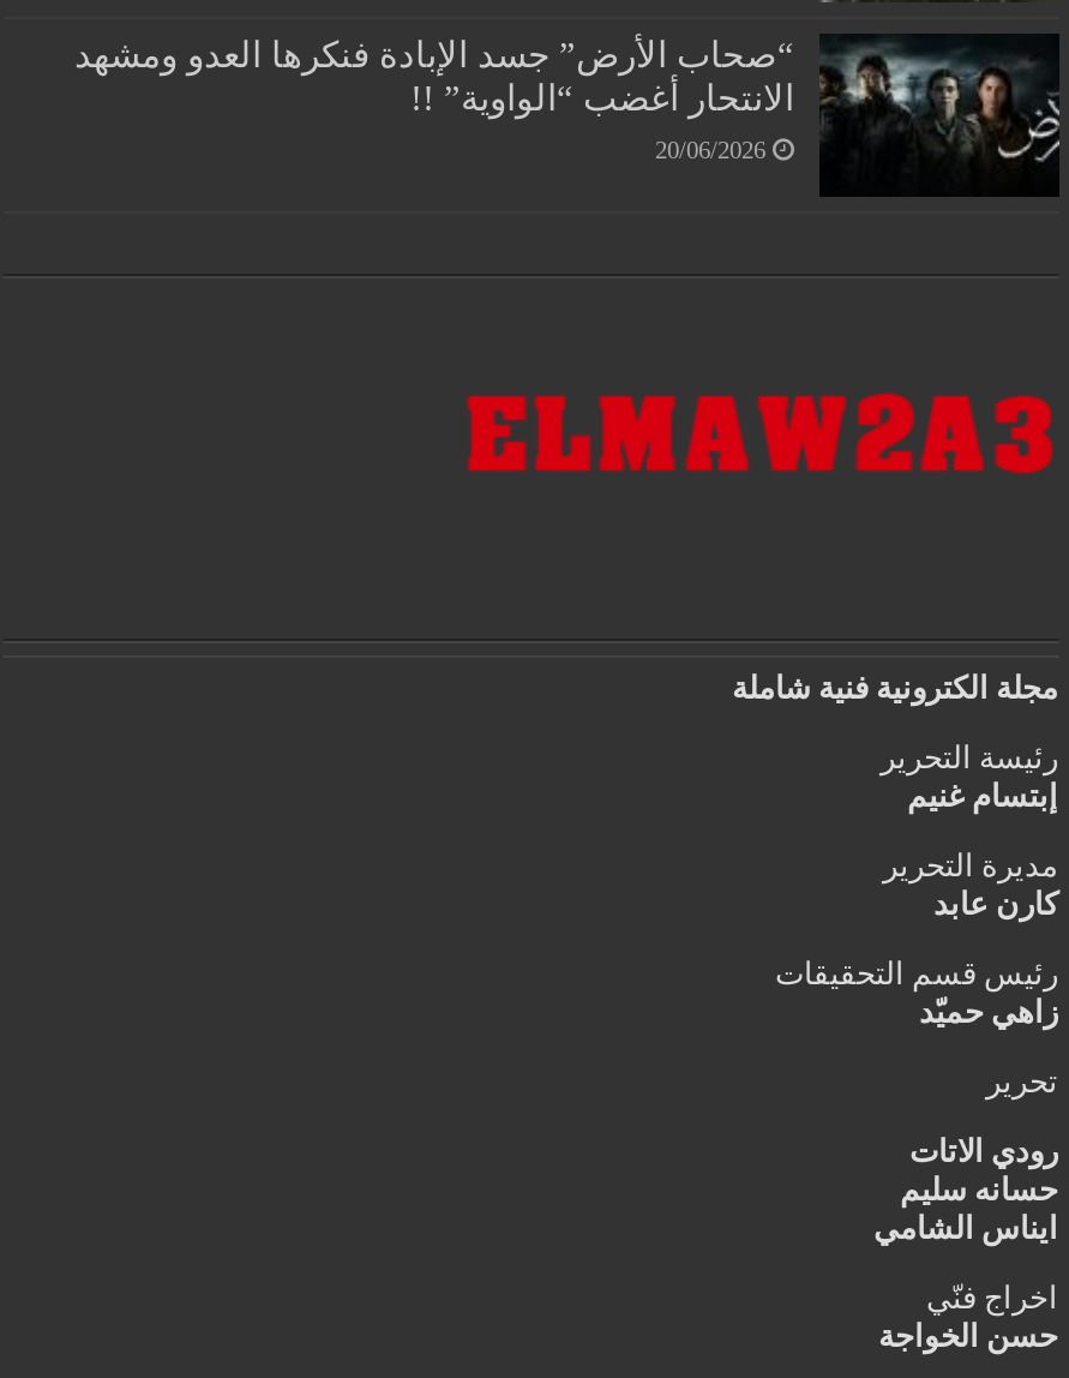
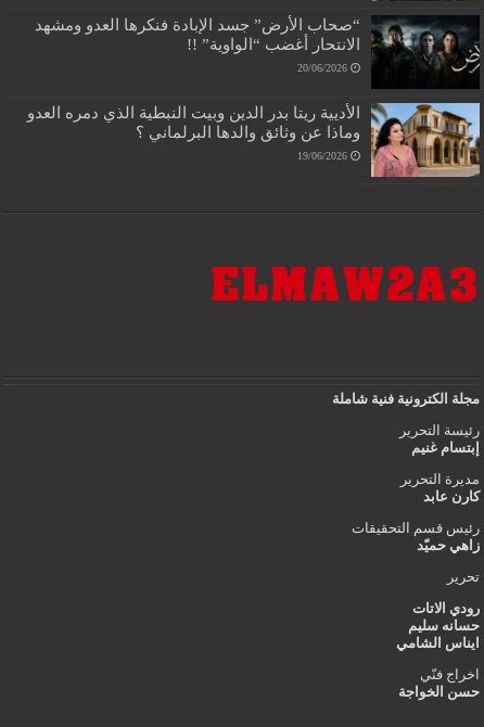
none -> [27,102,481,178] [image] | الأديية ريتا بدر الدين وبيت النبطية الذي دمره العدو | وماذا عن وثائق والدها البرلماني ؟ | 19/06/2026

